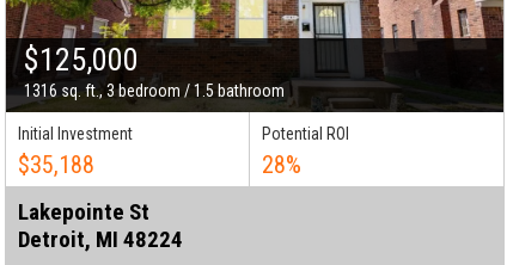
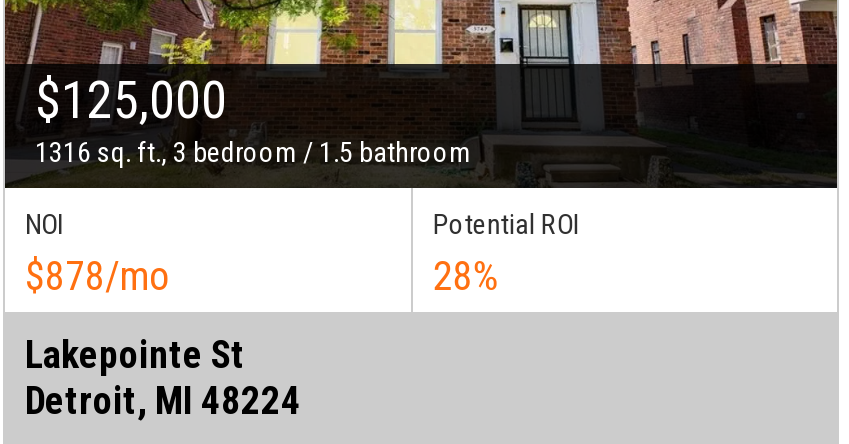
[18,124,133,179] Initial Investment | $35,188 -> [25,208,169,300] NOI | $878/mo

